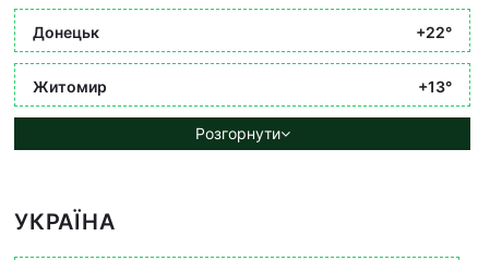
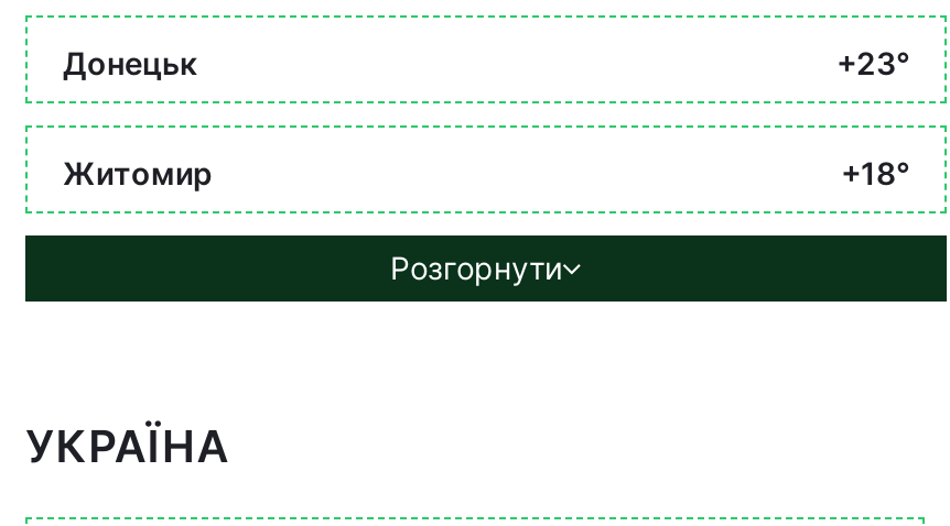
[416,22,452,41] +22° -> [836,43,909,80] +23°
[418,77,452,95] +13° -> [841,153,909,190] +18°

